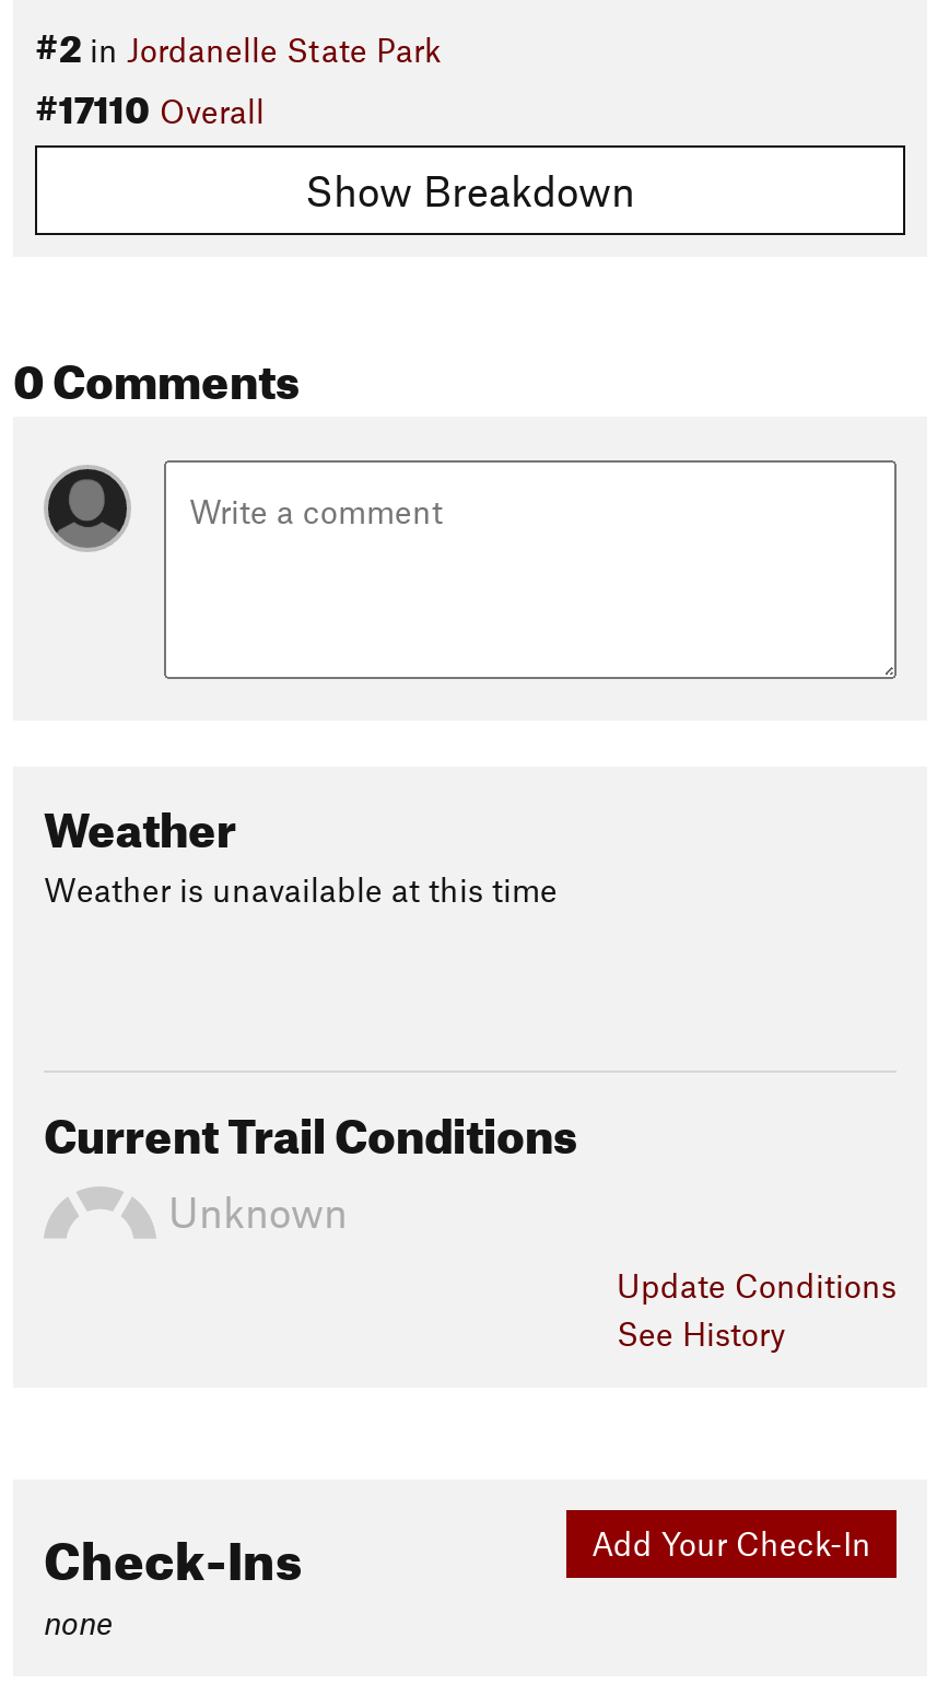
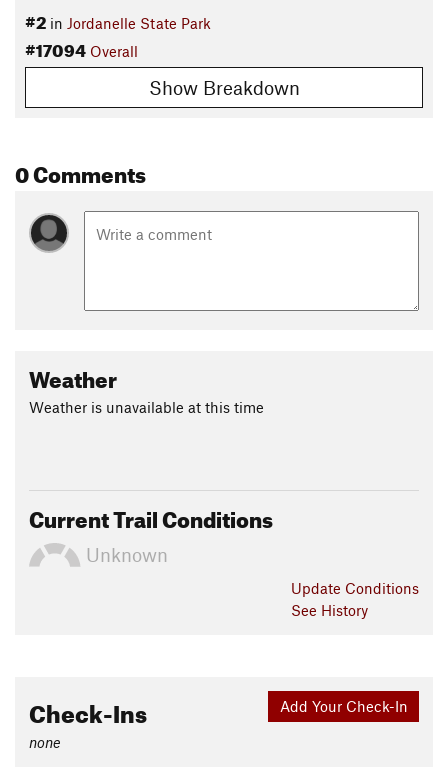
[35,73,265,132] #17110 Overall -> [25,34,138,61] #17094 Overall

